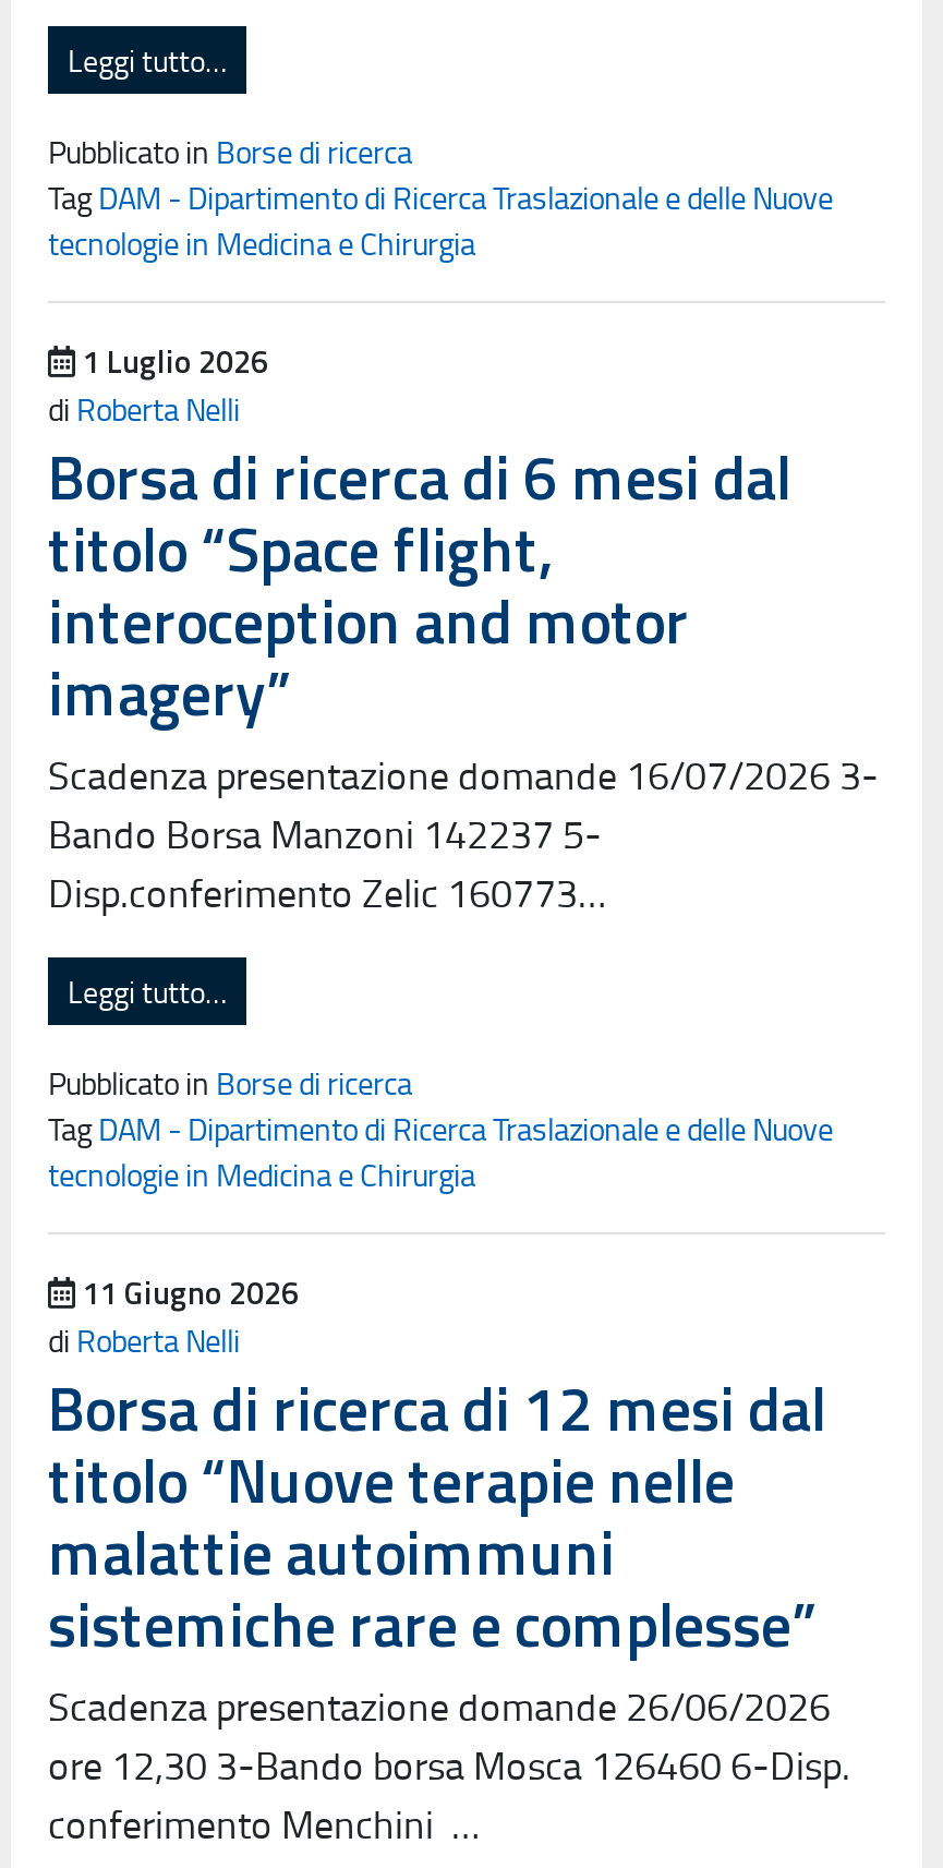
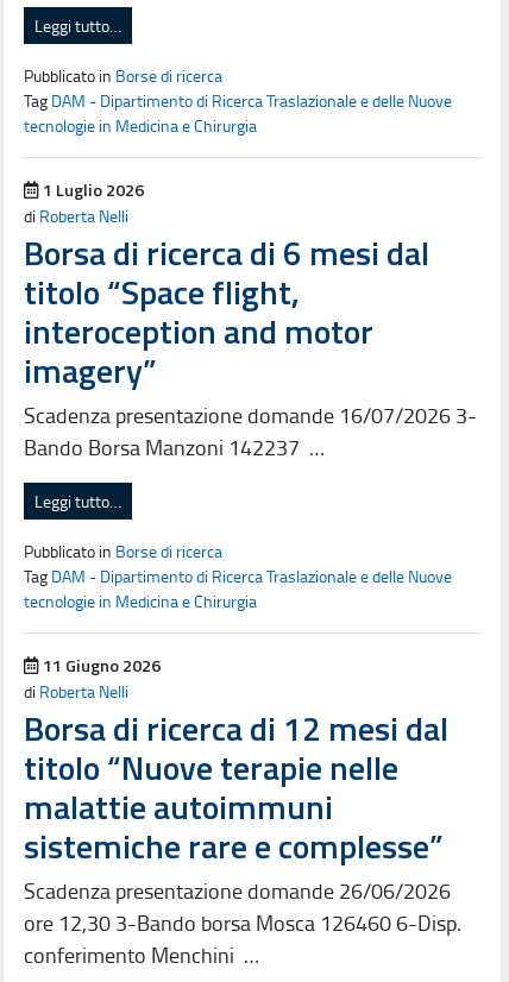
[48,807,606,918] Bando Borsa Manzoni 142237 5- | Disp.conferimento Zelic 160773… -> [24,433,325,461] Bando Borsa Manzoni 142237 …

